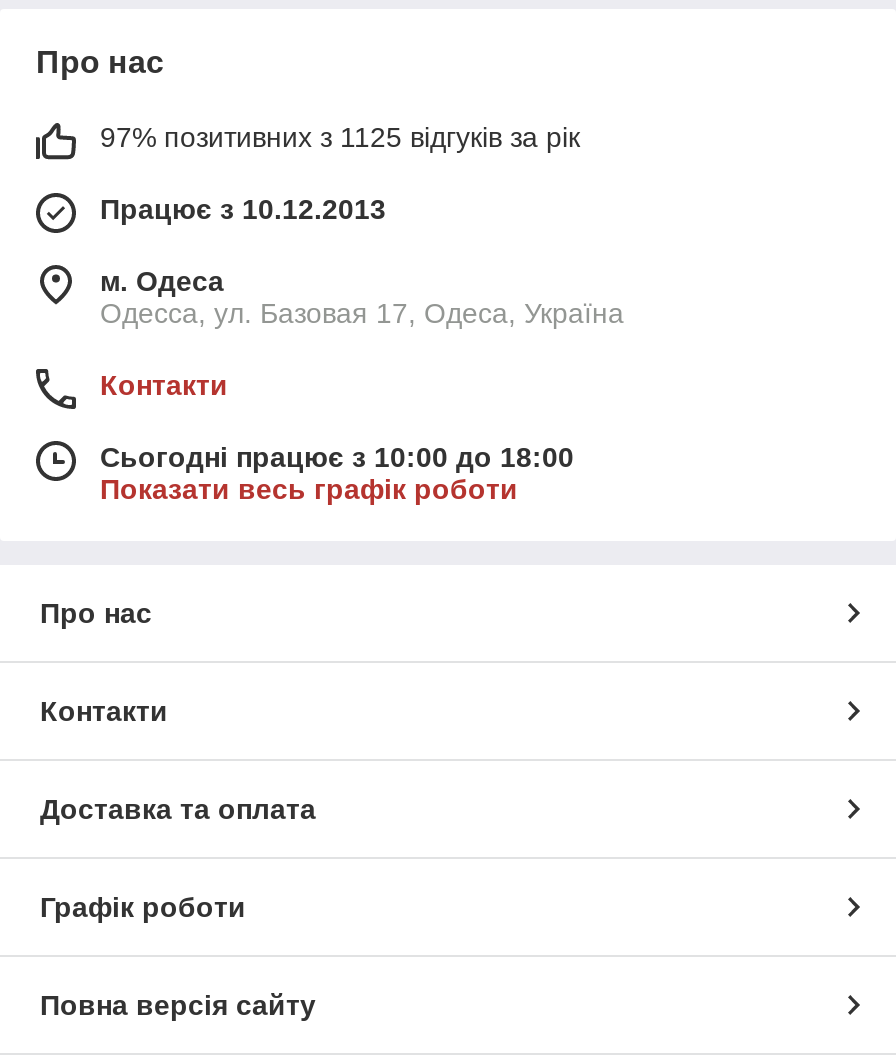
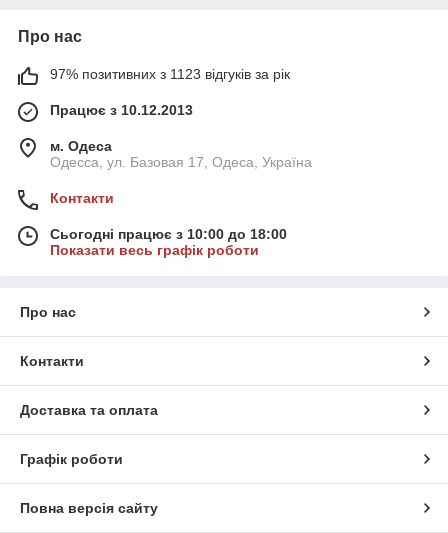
[100,122,580,154] 97% позитивних з 1125 відгуків за рік -> [50,66,290,82] 97% позитивних з 1123 відгуків за рік

